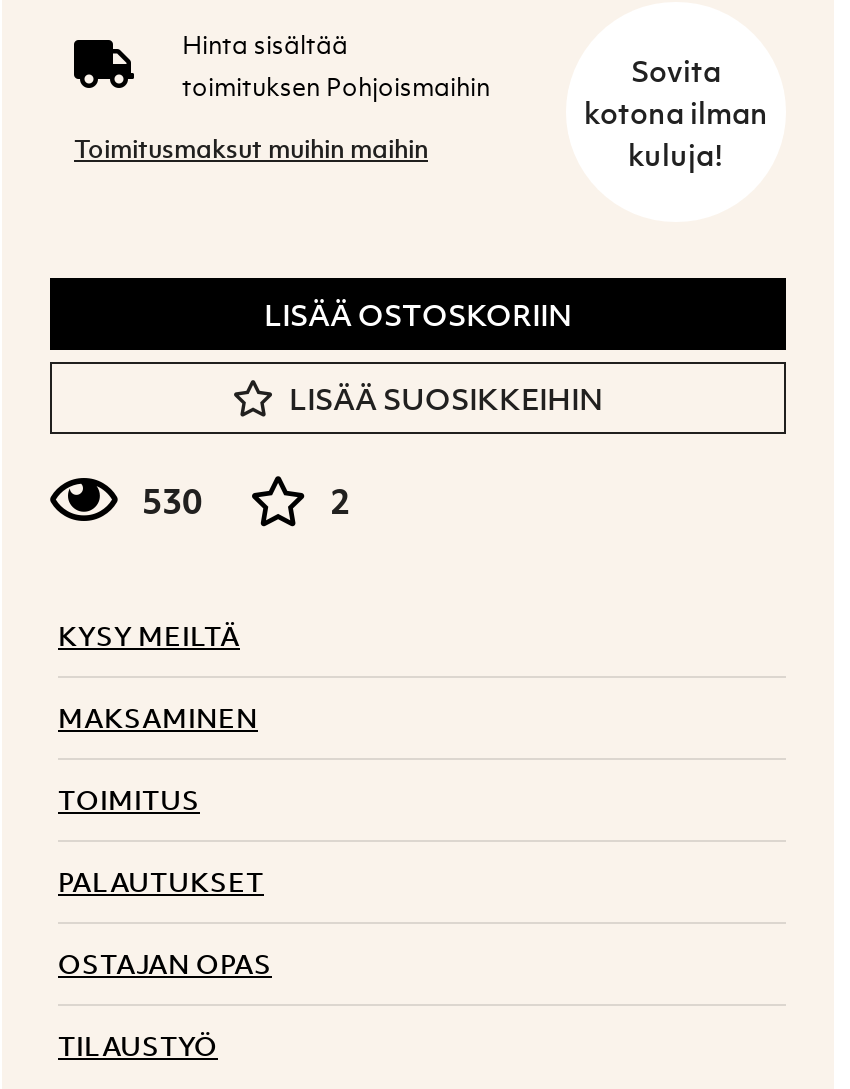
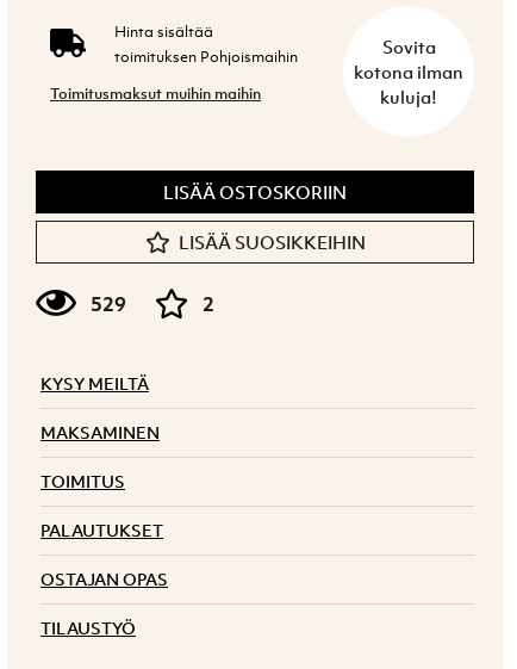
[142,479,202,523] 530 -> [91,290,126,317] 529

